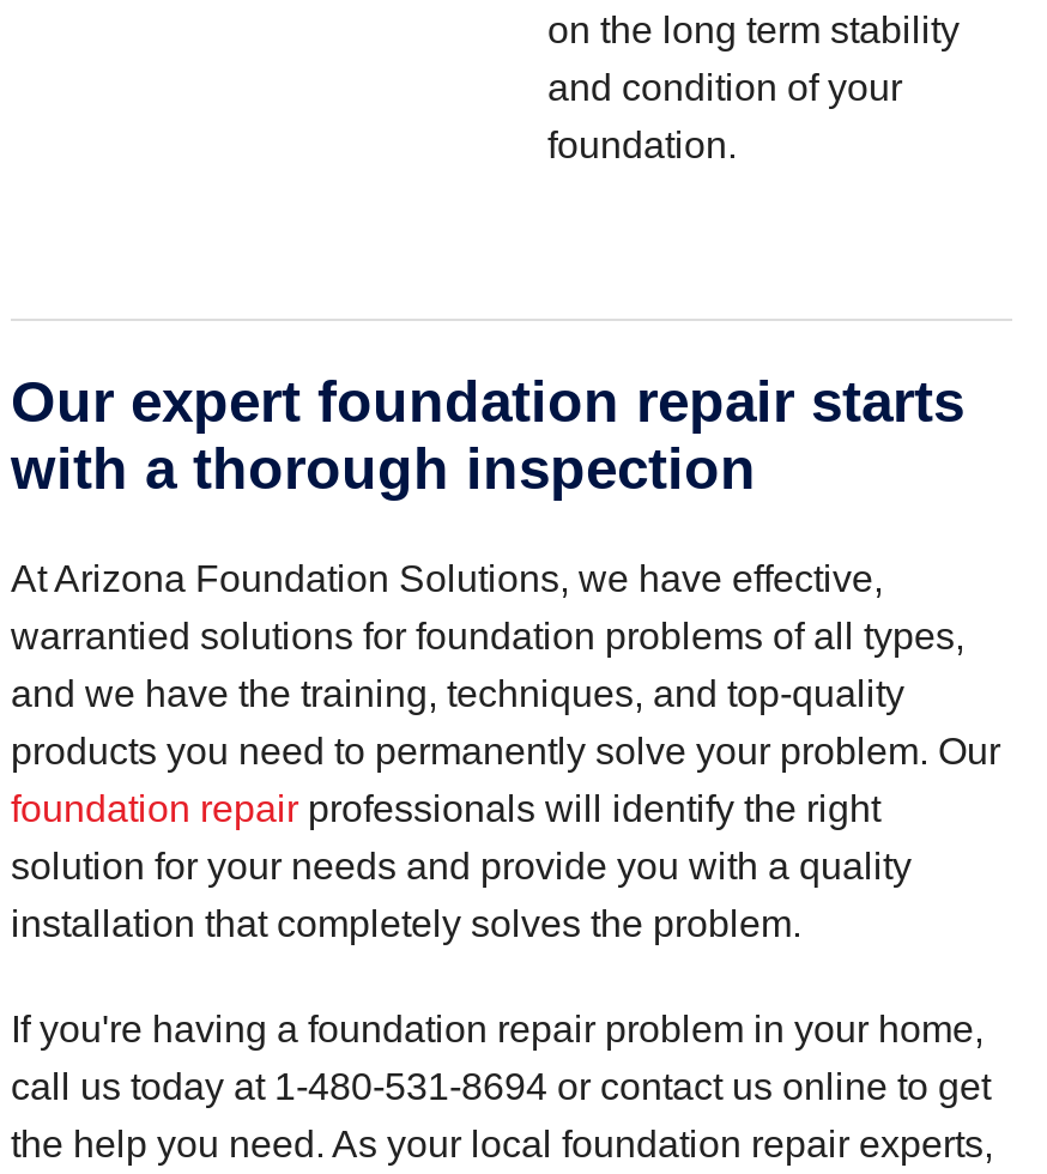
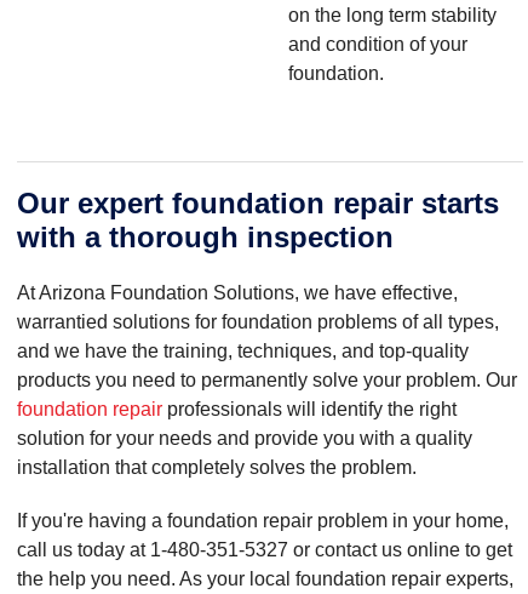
[11,1066,991,1107] call us today at 1-480-531-8694 or contact us online to get -> [17,539,512,560] call us today at 1-480-351-5327 or contact us online to get

